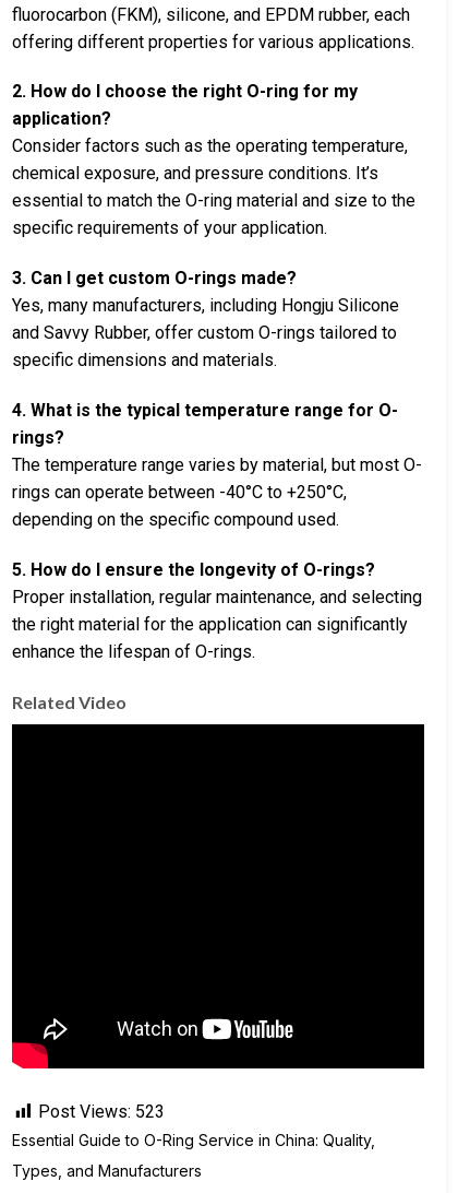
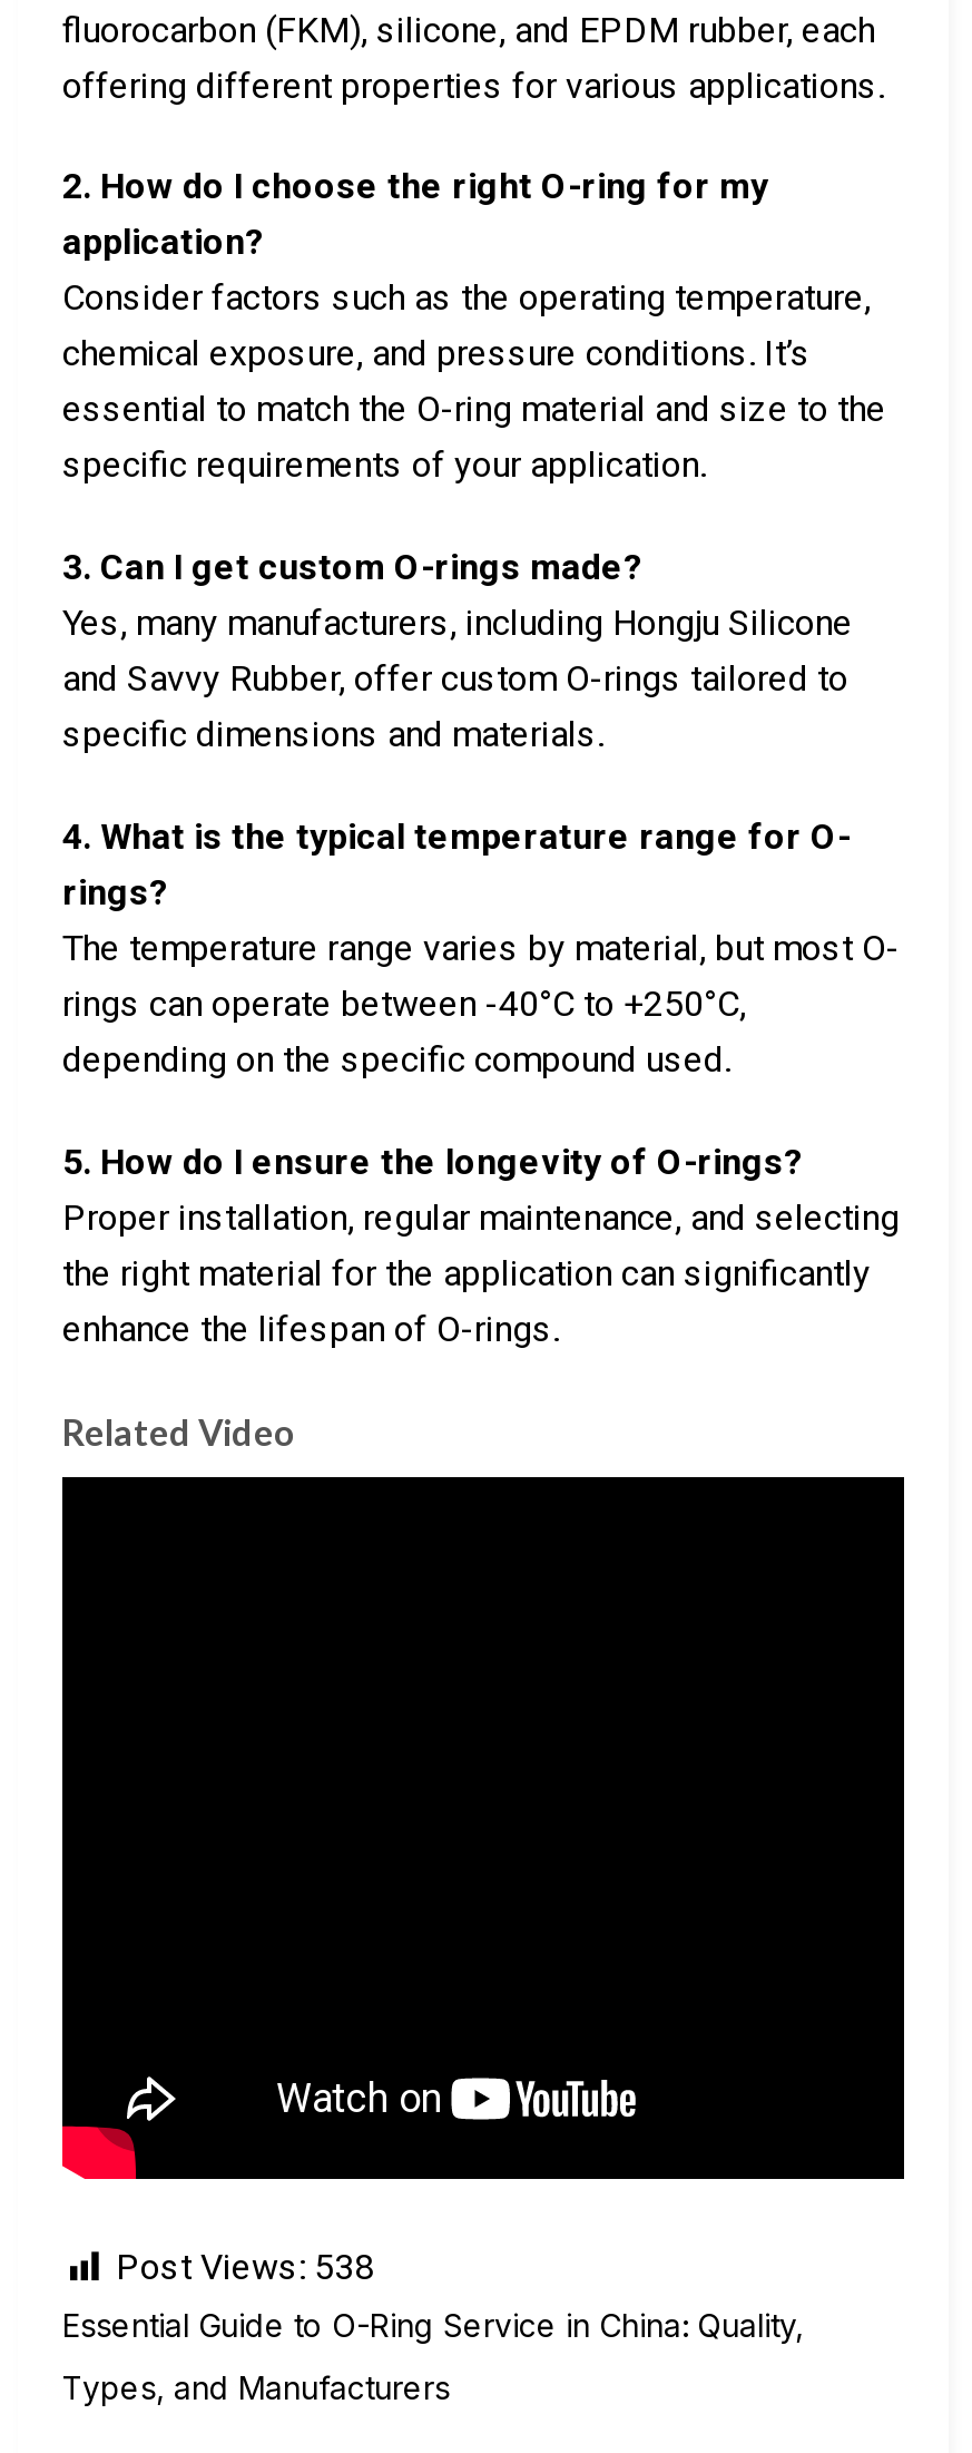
[38,1102,165,1122] Post Views: 523 -> [116,2247,374,2289] Post Views: 538

